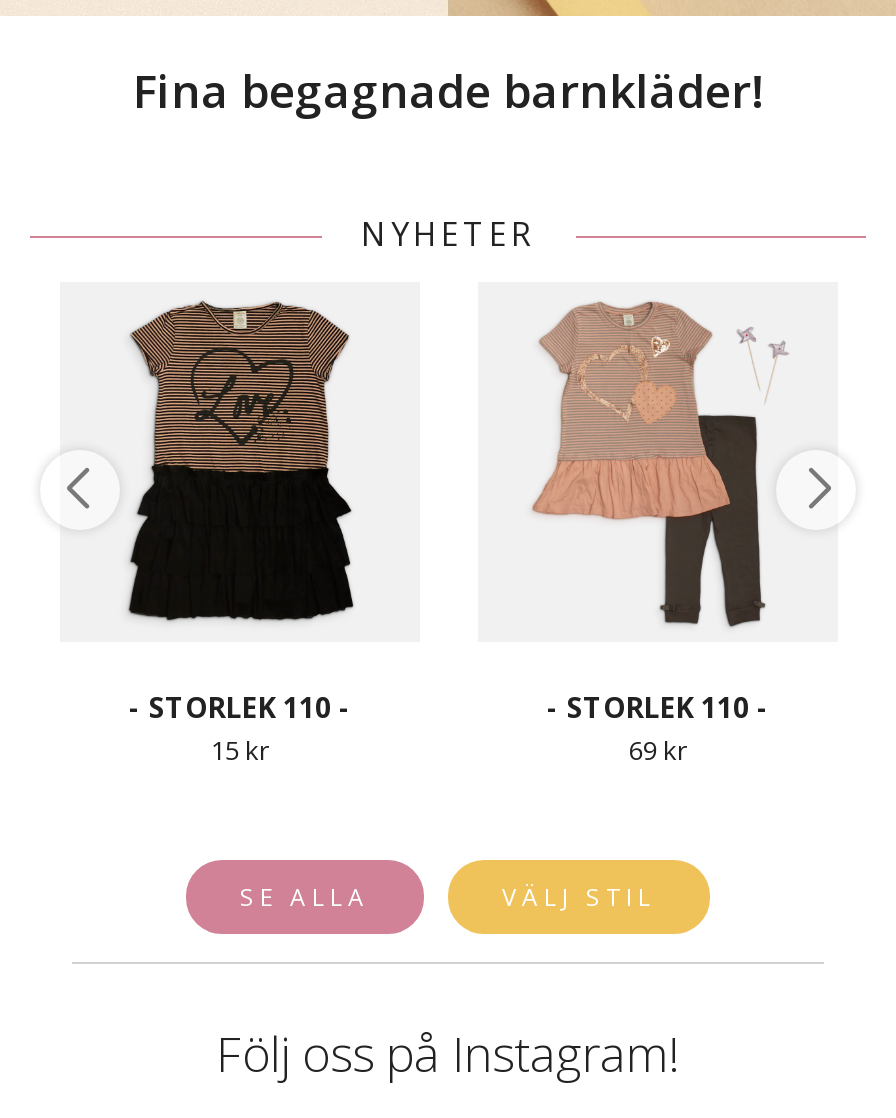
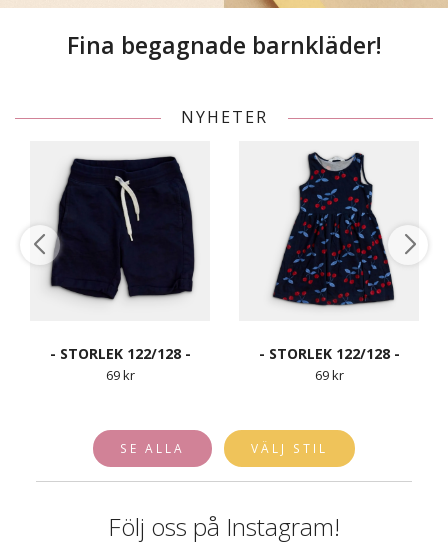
[96,300,390,725] [image] | - STORLEK 110 - -> [47,151,196,363] [image] | - STORLEK 122/128 -
[530,300,788,725] [image] | - STORLEK 110 - -> [258,151,399,363] [image] | - STORLEK 122/128 -
[211,731,269,767] 15 kr -> [105,366,134,384] 69 kr

